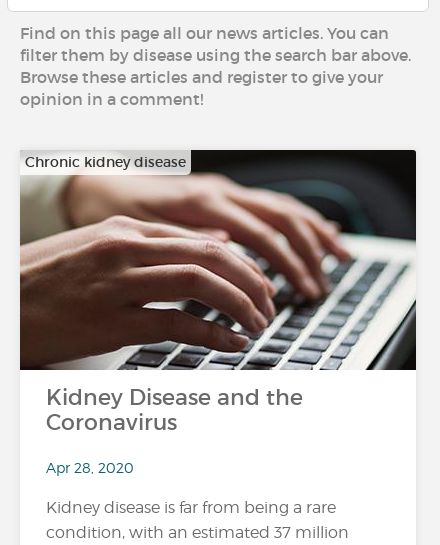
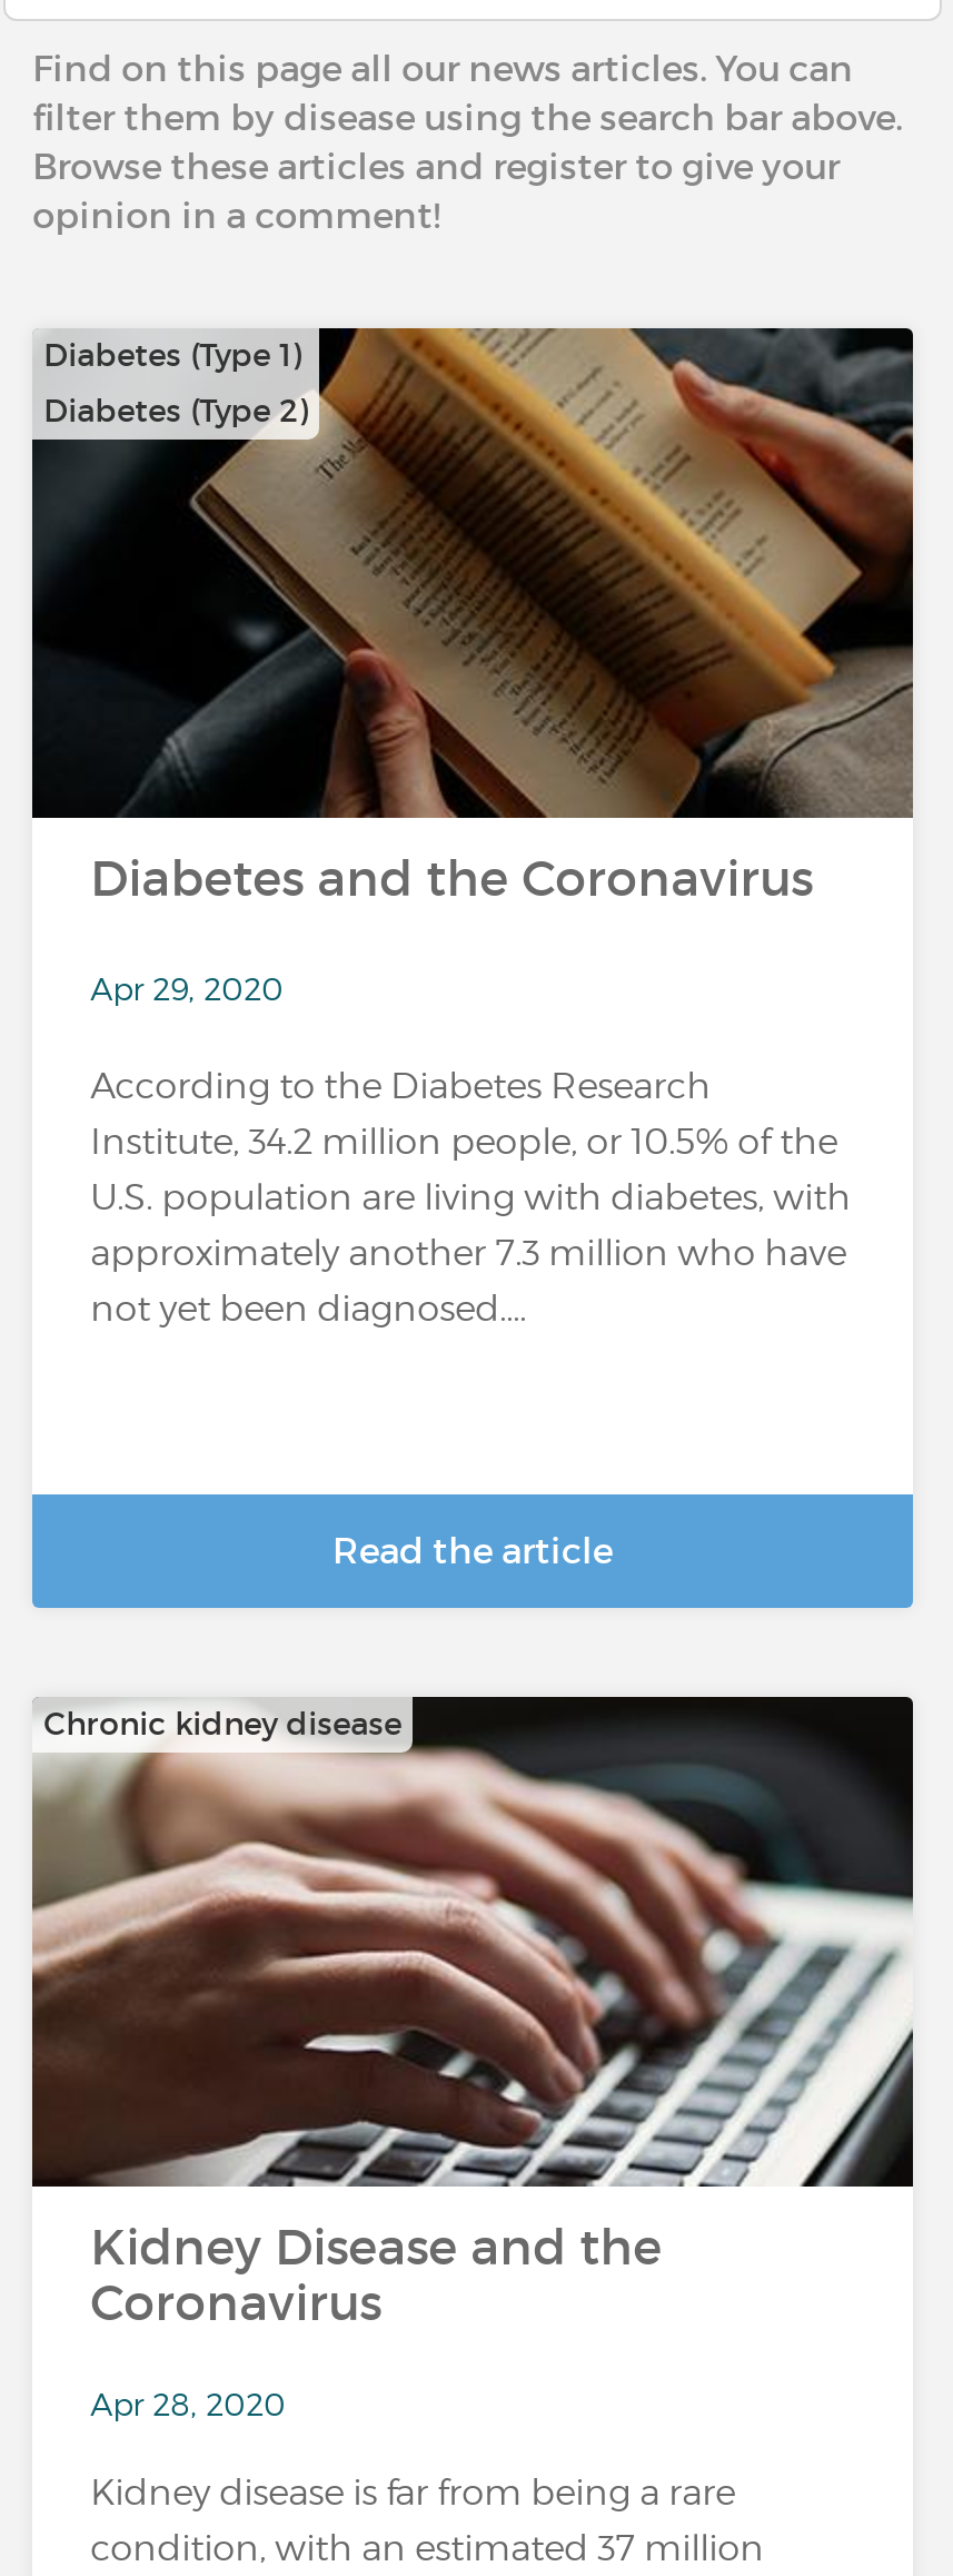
none -> [30,326,915,820] [image] | Diabetes (Type 1) | Diabetes (Type 2)
none -> [90,849,851,1330] Diabetes and the Coronavirus | Apr 29, 2020 | According to the Diabetes Research | Institute, 34.2 million people, or 10.5% of the | U.S. population are living with diabetes, with | approximately another 7.3 million who have | not yet been diagnosed....
none -> [332,1528,613,1572] Read the article

